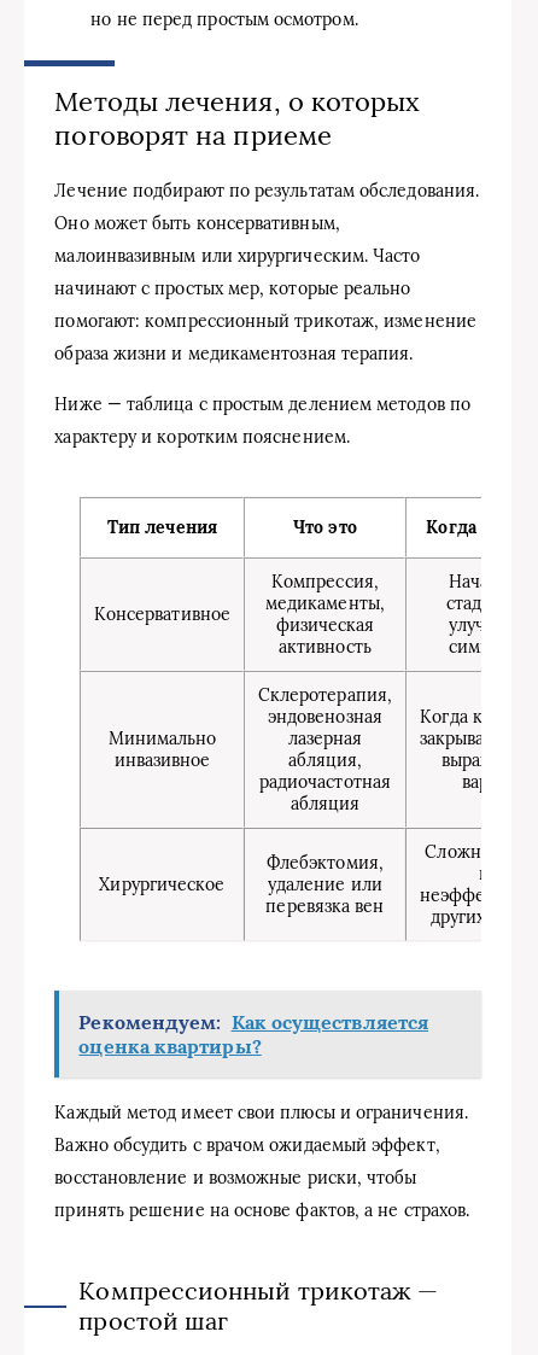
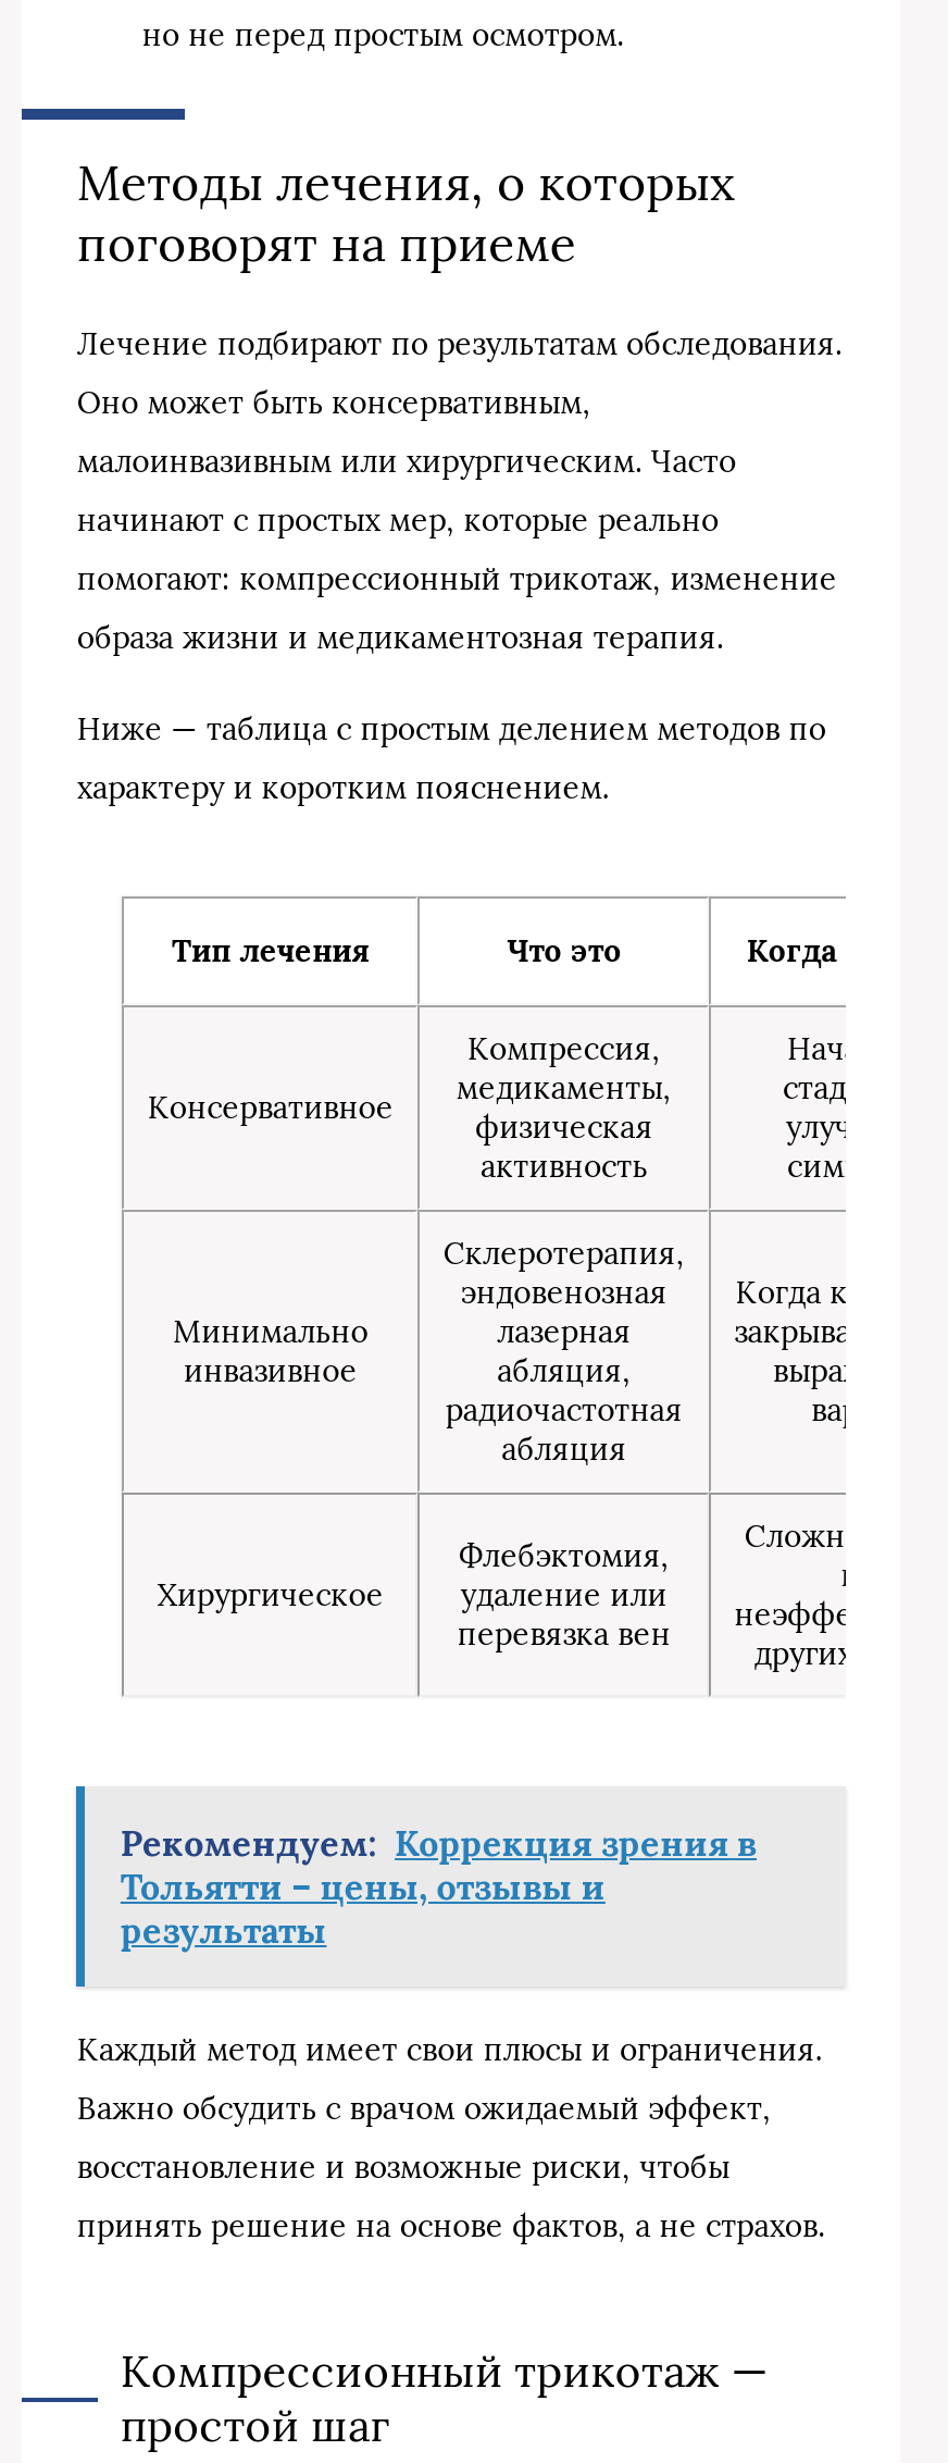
[79,1009,428,1058] Рекомендуем: Как осуществляется | оценка квартиры? -> [120,1820,757,1951] Рекомендуем: Коррекция зрения в | Тольятти – цены, отзывы и | результаты

